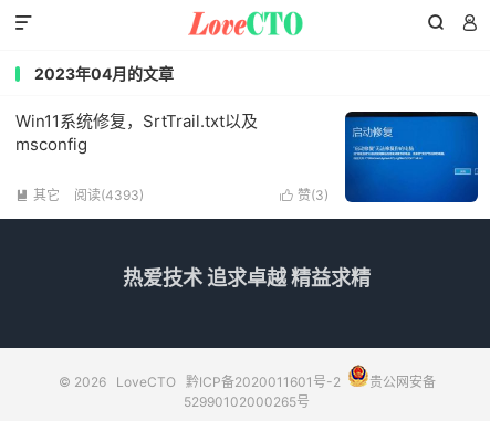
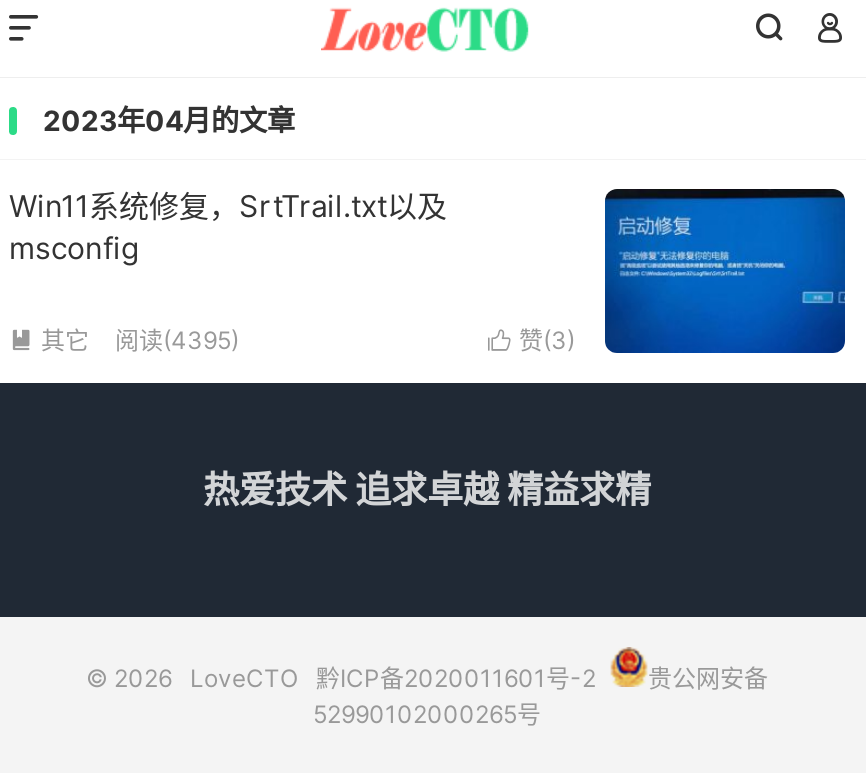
[74,187,144,203] 阅读(4393) -> [115,325,239,355] 阅读(4395)

